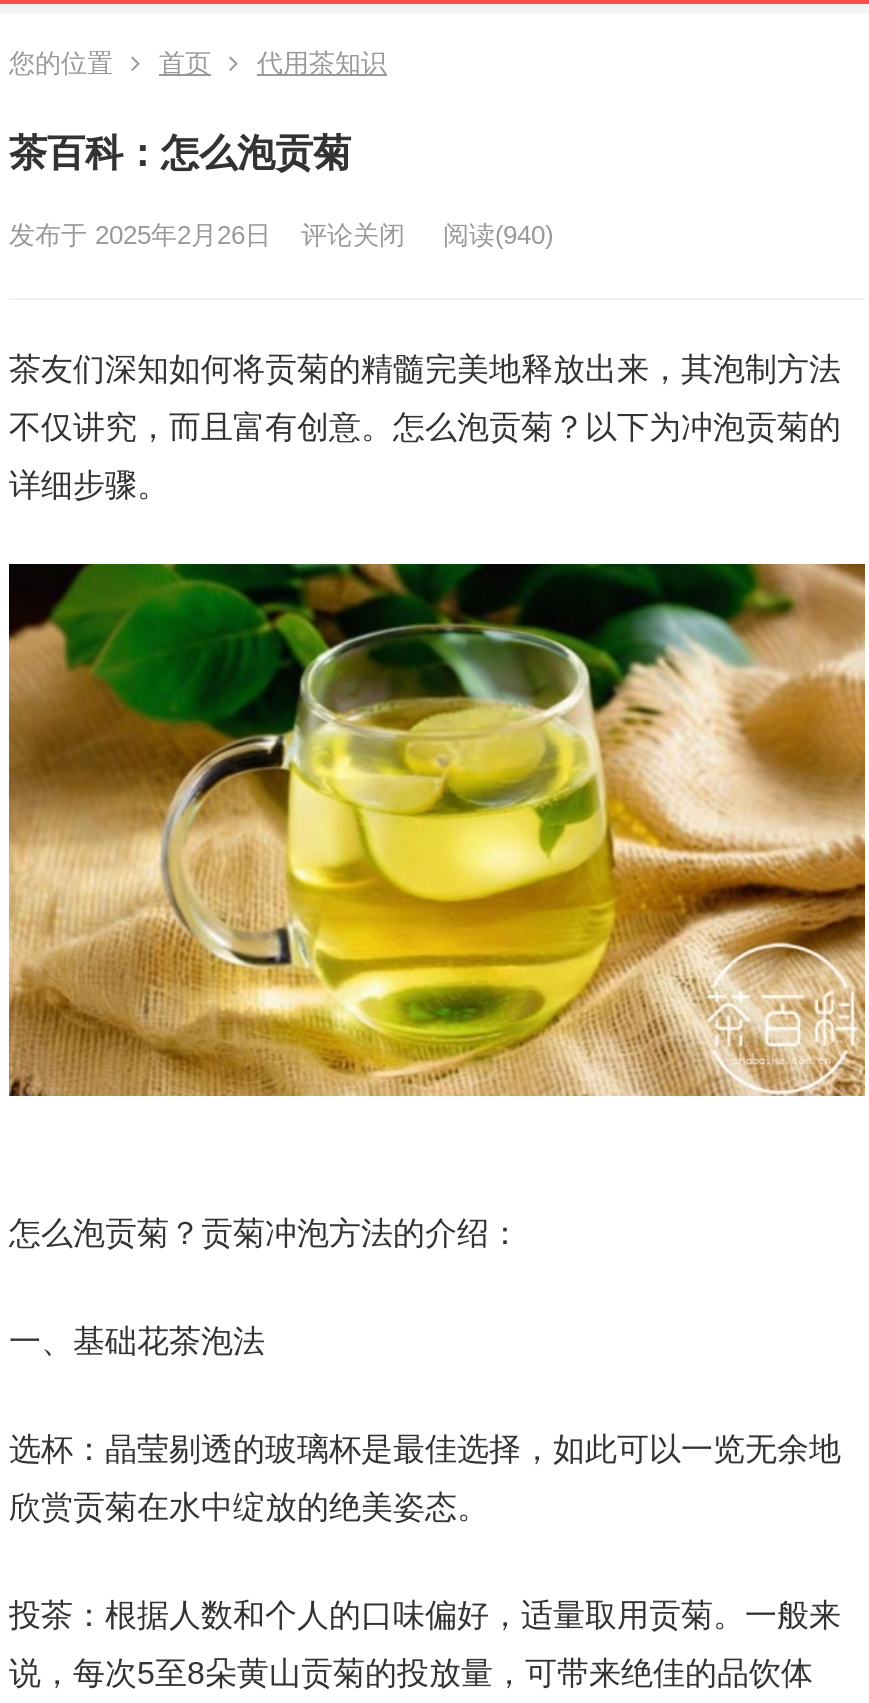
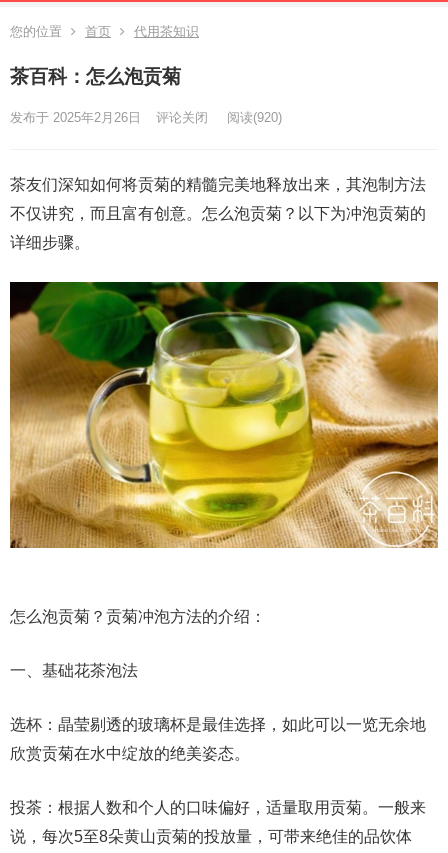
[9,220,553,250] 发布于 2025年2月26日 评论关闭 阅读(940) -> [10,110,282,125] 发布于 2025年2月26日 评论关闭 阅读(920)

